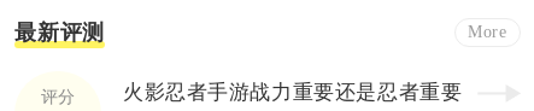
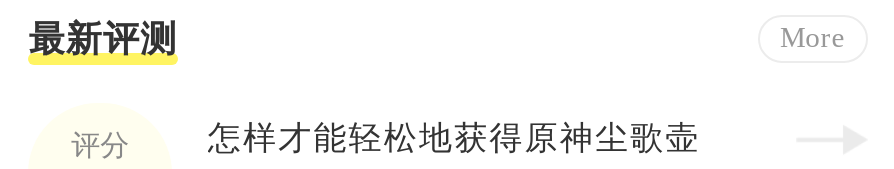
[123,81,462,104] 火影忍者手游战力重要还是忍者重要 -> [208,120,701,158] 怎样才能轻松地获得原神尘歌壶

